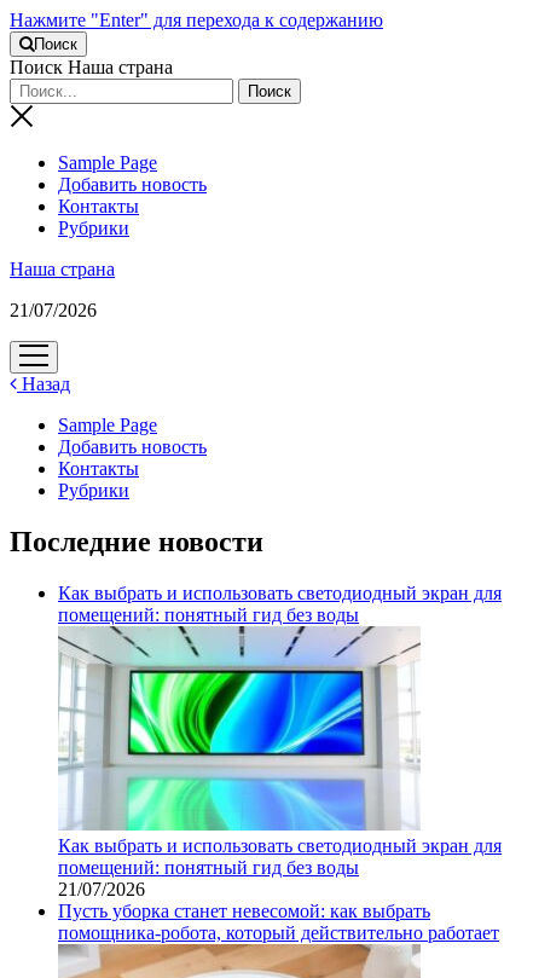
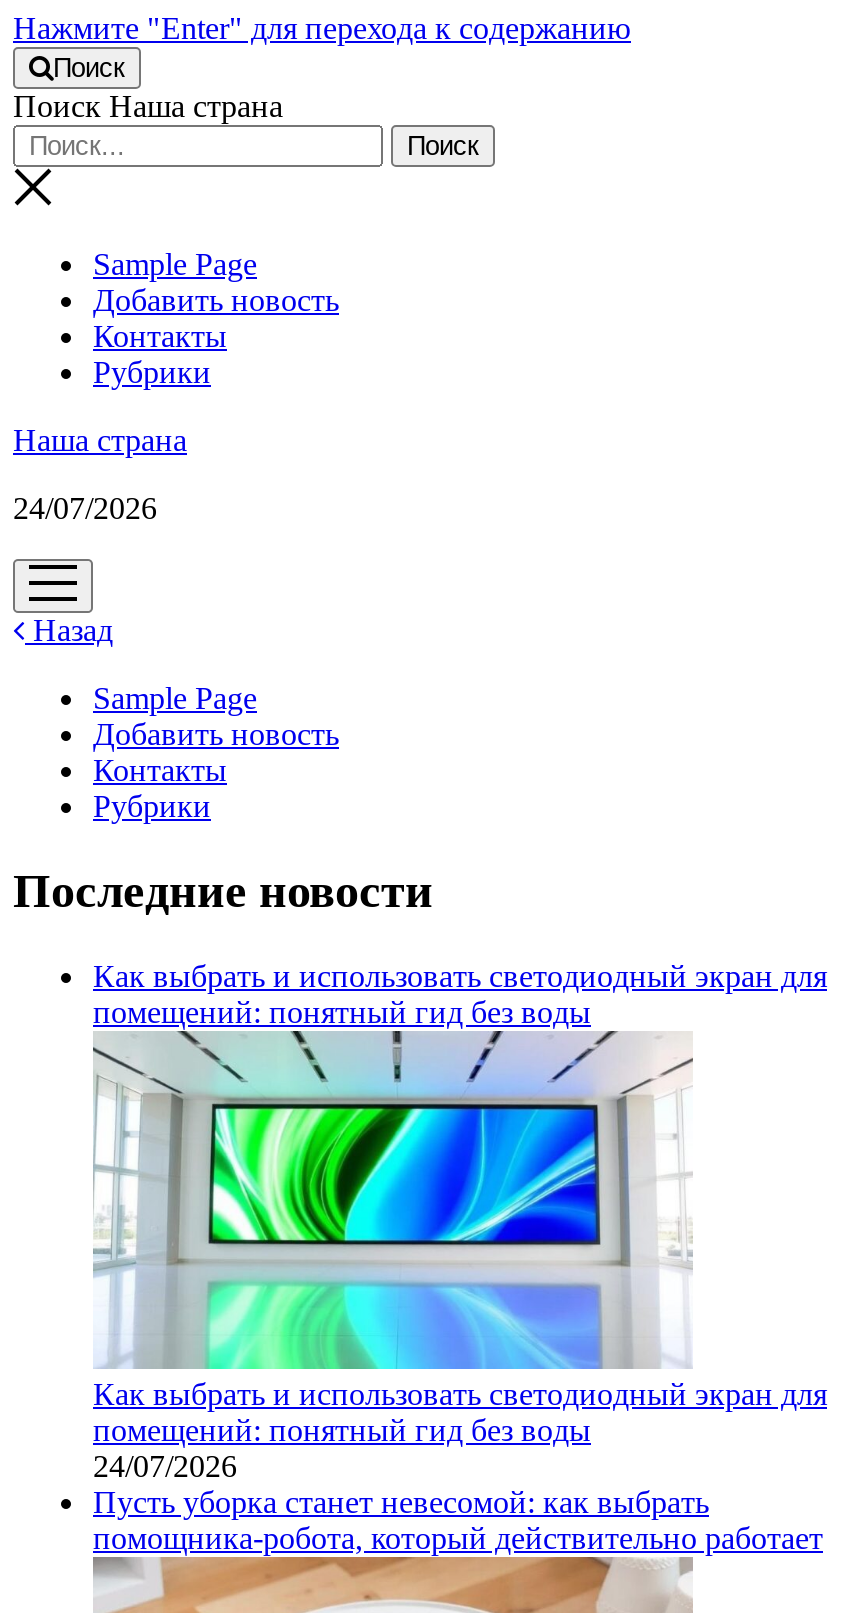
[10,300,97,320] 21/07/2026 -> [13,491,157,525] 24/07/2026
[58,879,145,899] 21/07/2026 -> [93,1449,237,1483] 24/07/2026

